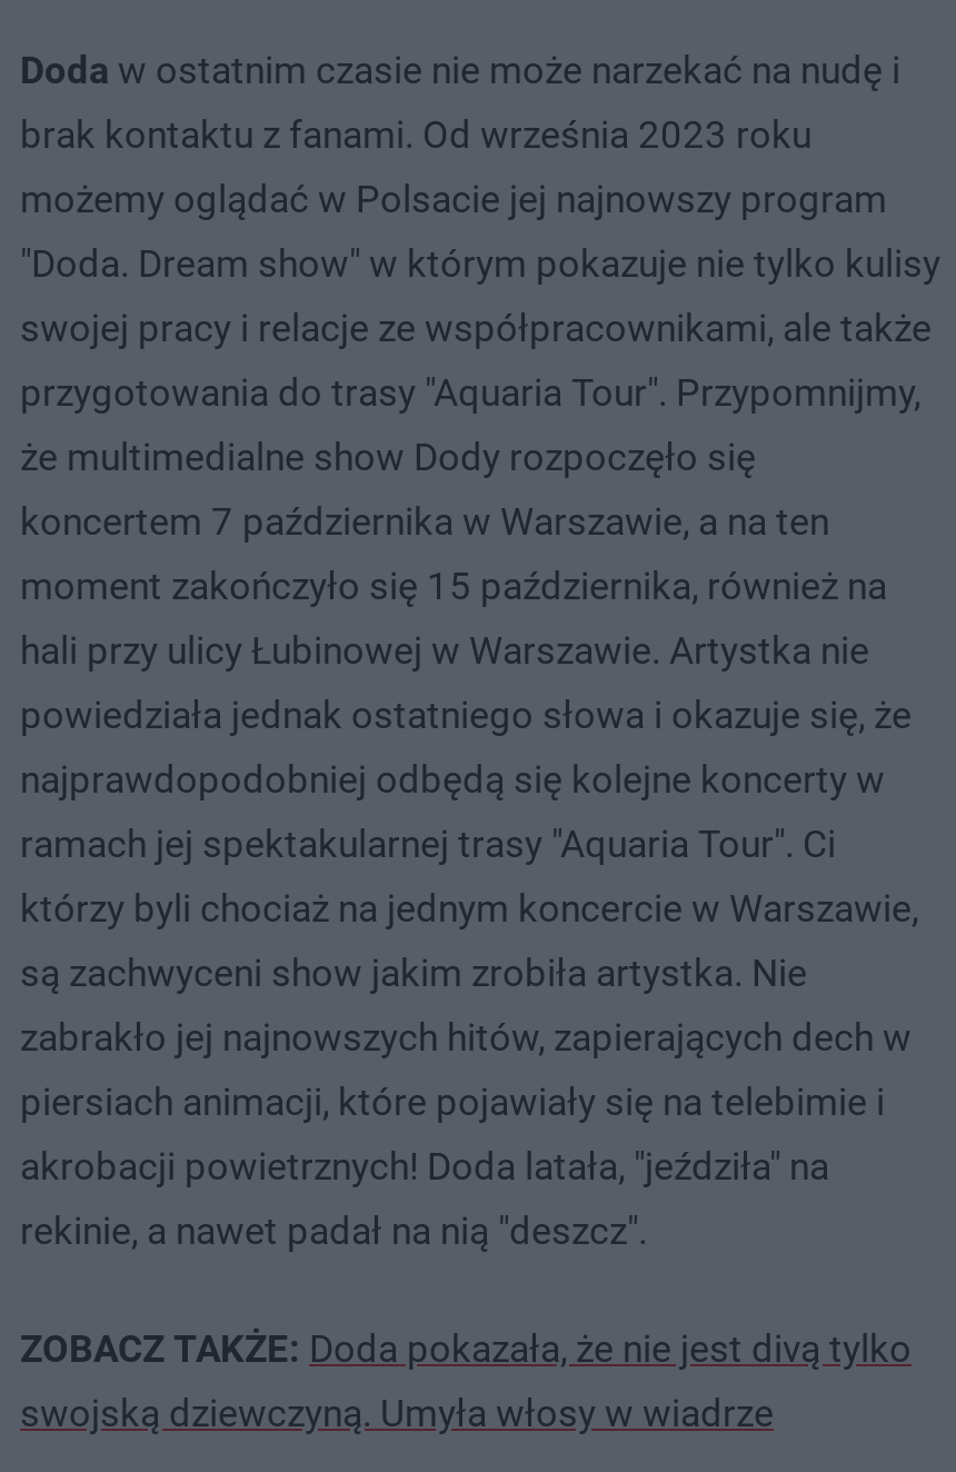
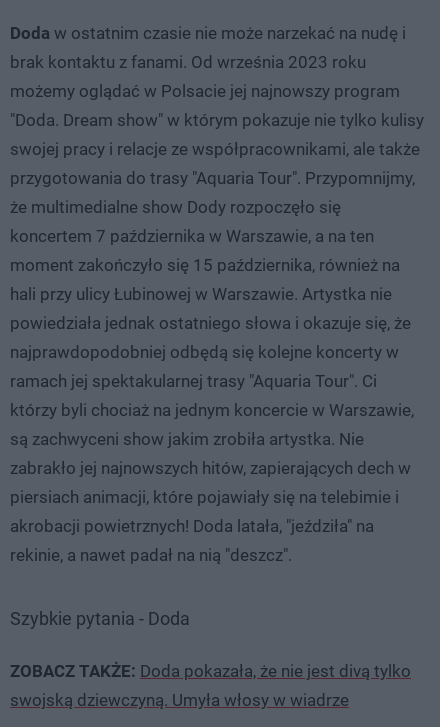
none -> [10,608,190,629] Szybkie pytania - Doda

